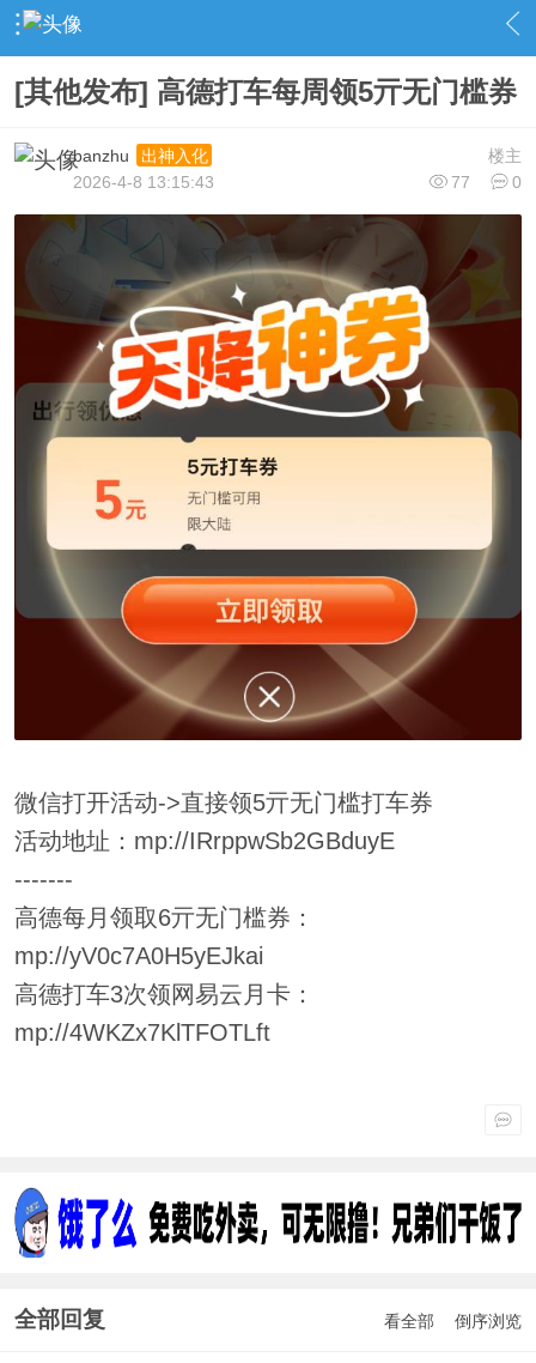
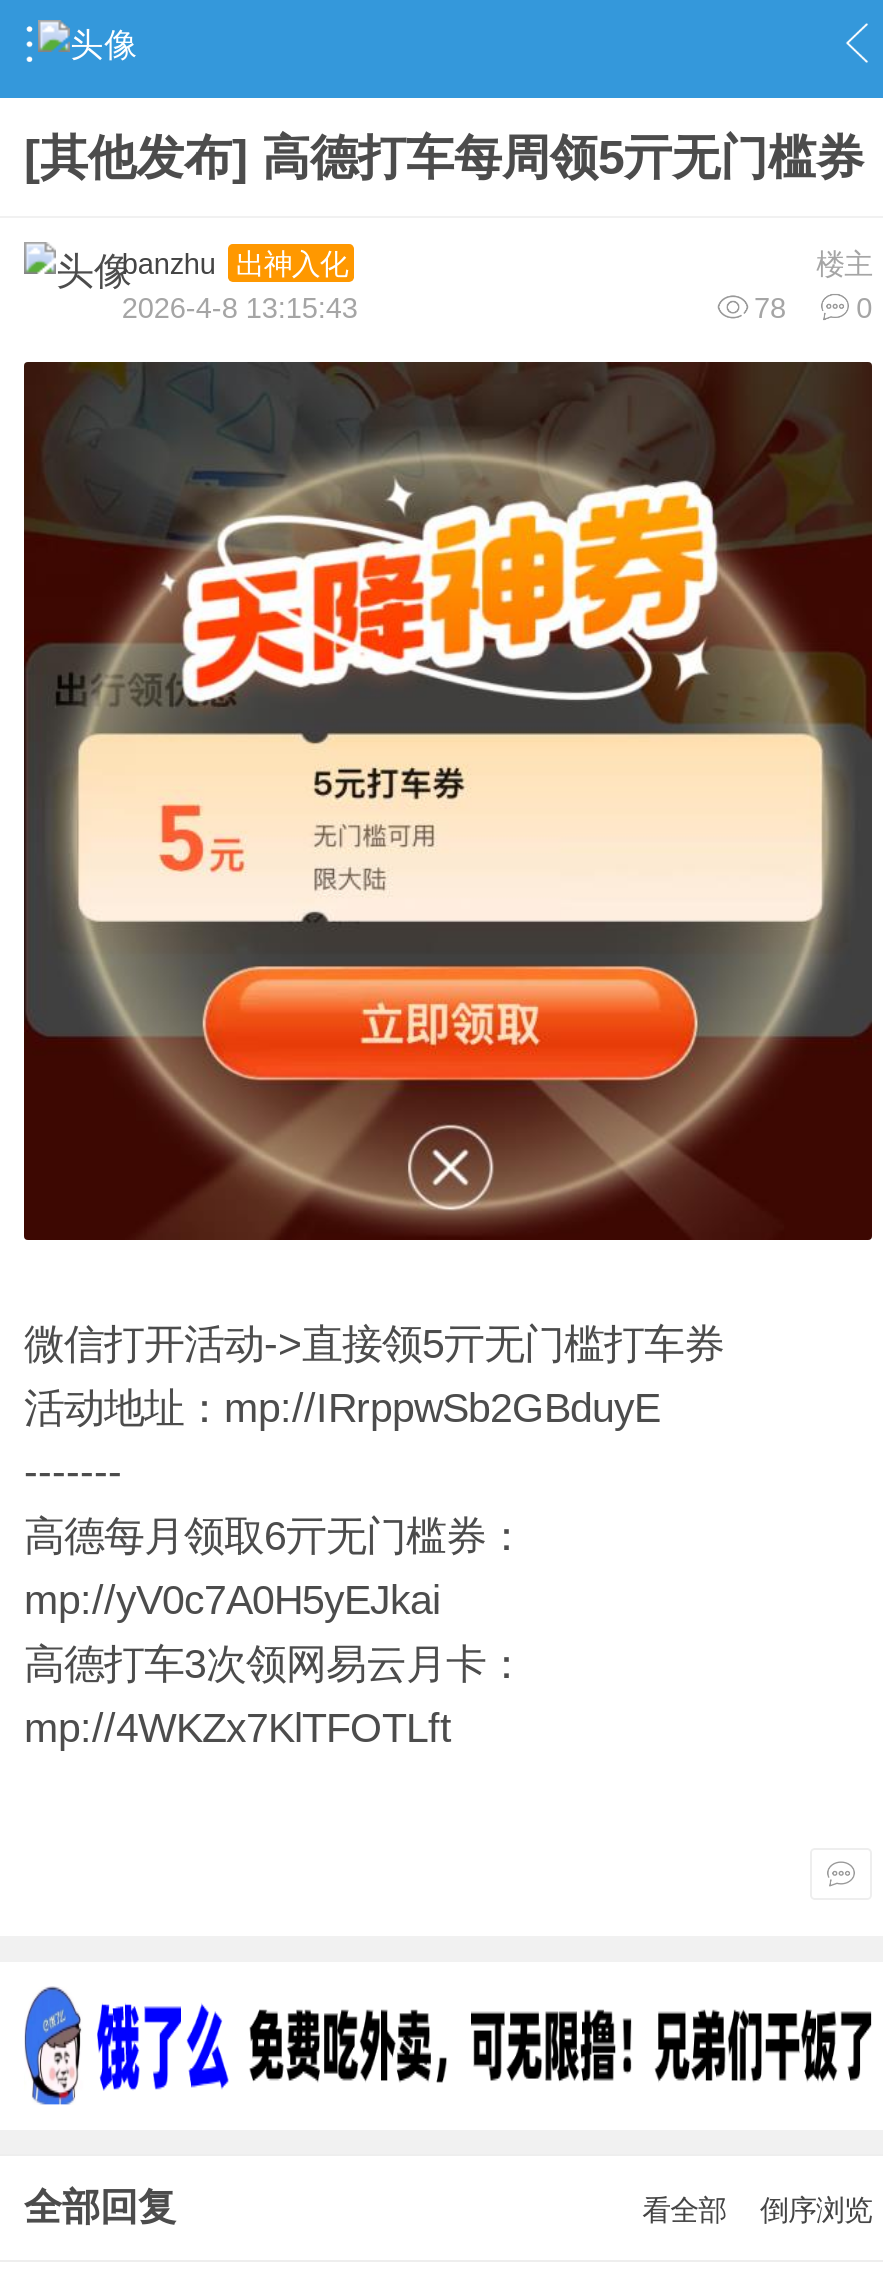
[451,172,522,191] 77 0 -> [754,292,872,324] 78 0

